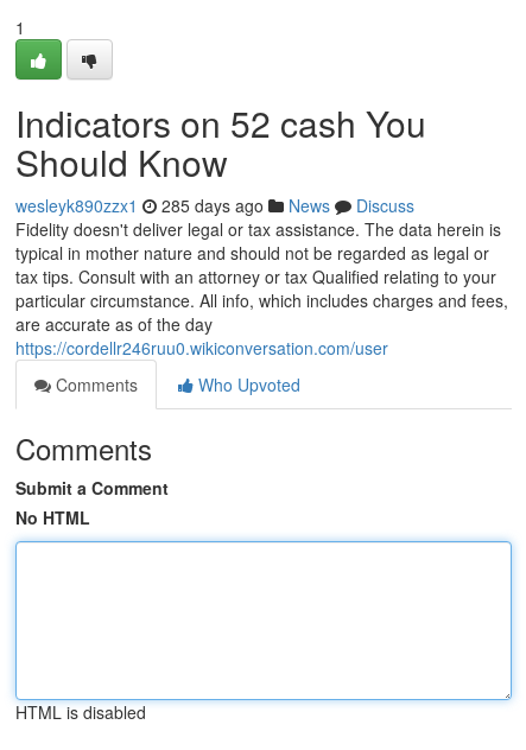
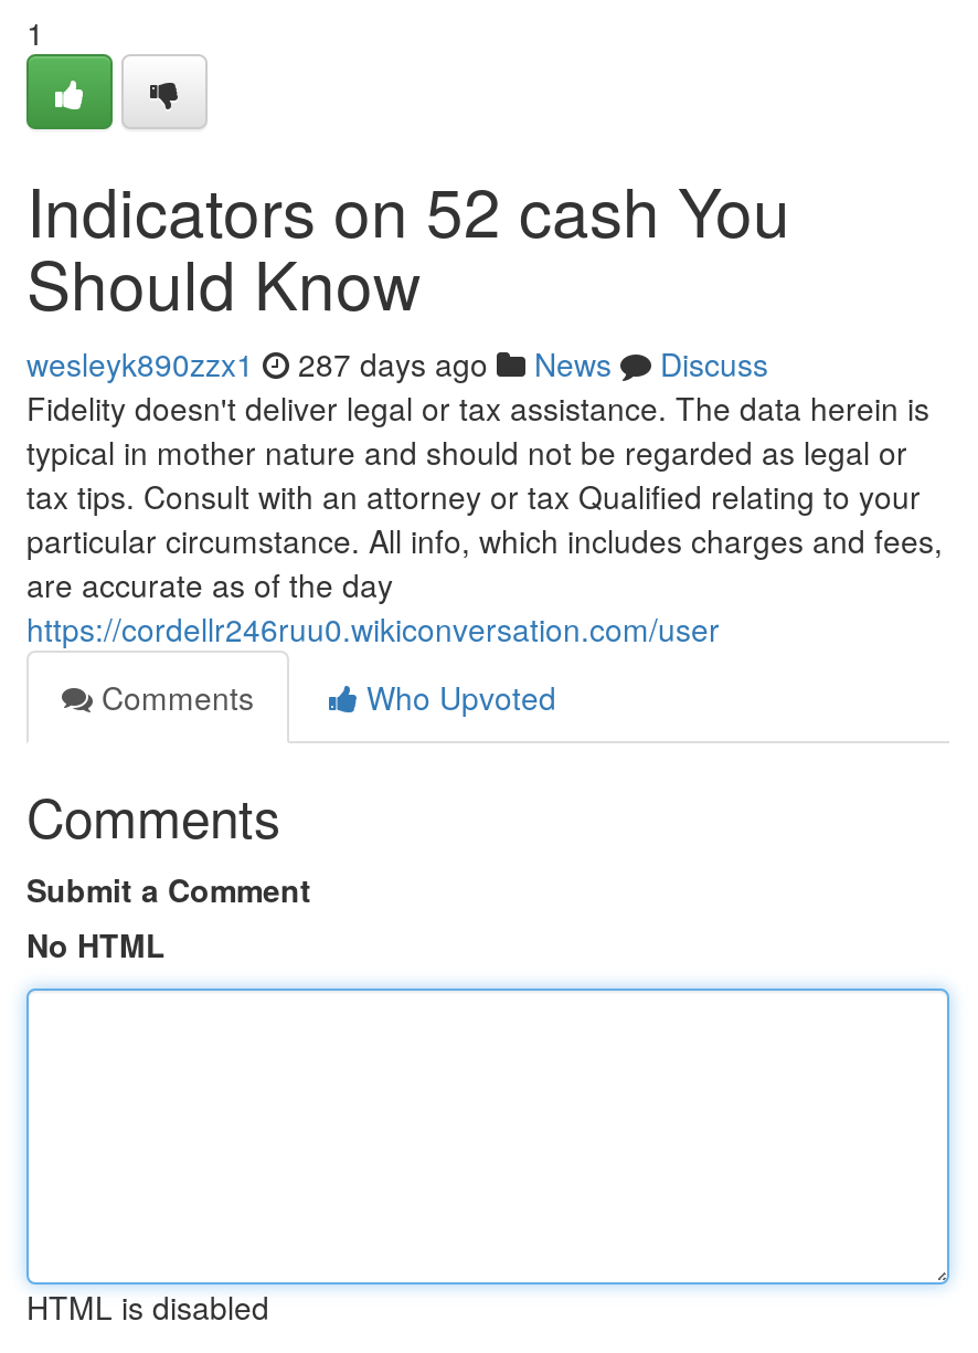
[15,193,414,217] wesleyk890zzx1 285 days ago News Discuss -> [26,341,768,385] wesleyk890zzx1 287 days ago News Discuss

